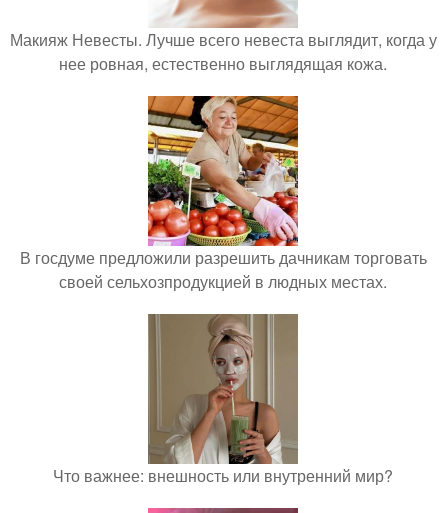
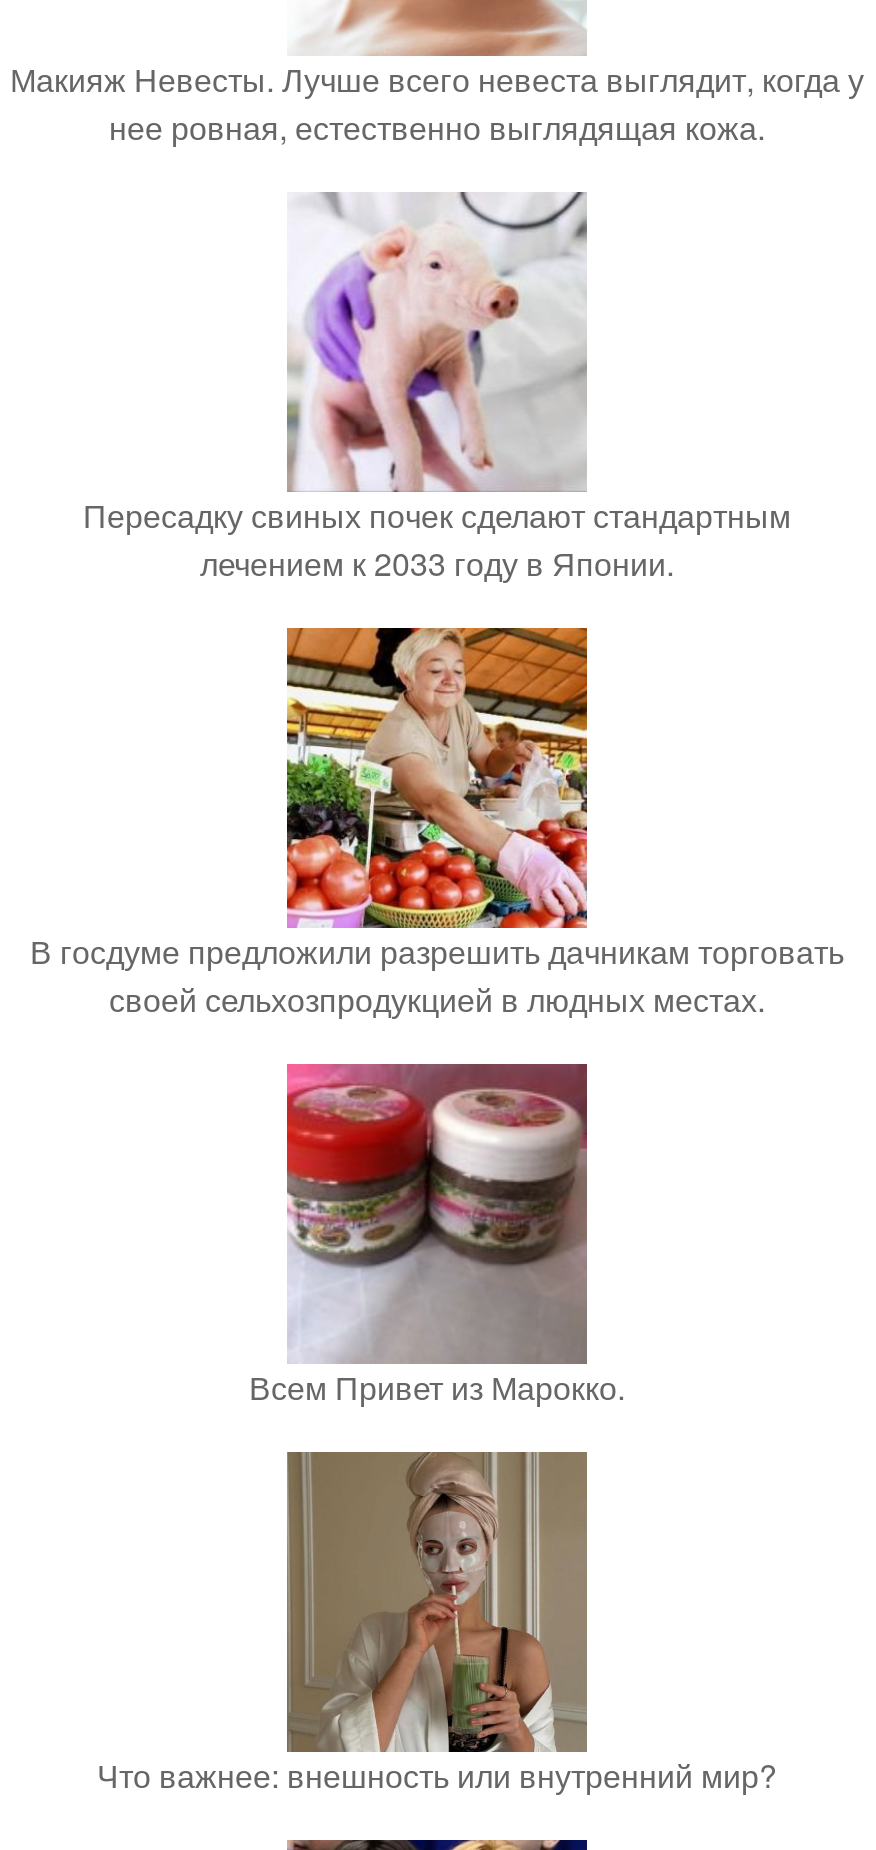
none -> [83,192,791,585] [image] | Пересадку свиных почек сделают стандартным | лечением к 2033 году в Японии.
none -> [249,1062,625,1409] [image] | Всем Привет из Марокко.

